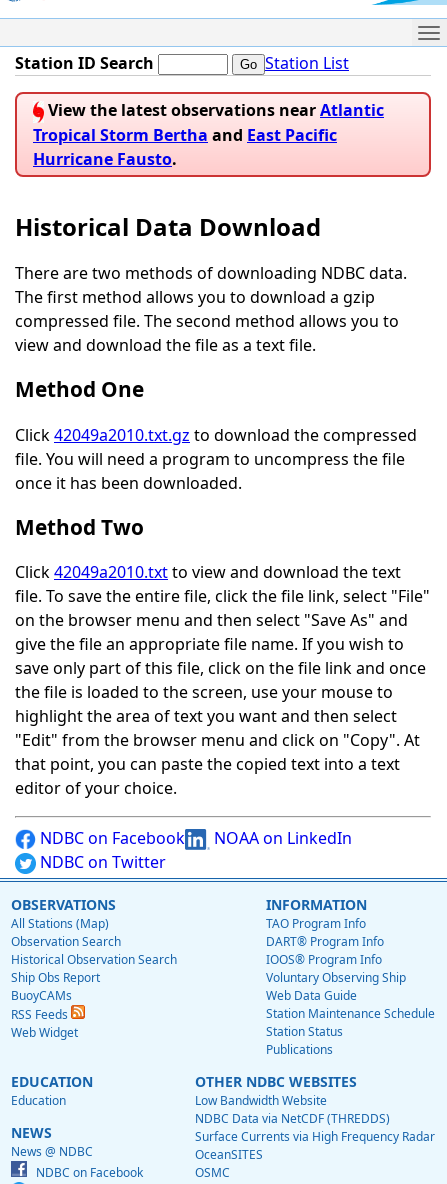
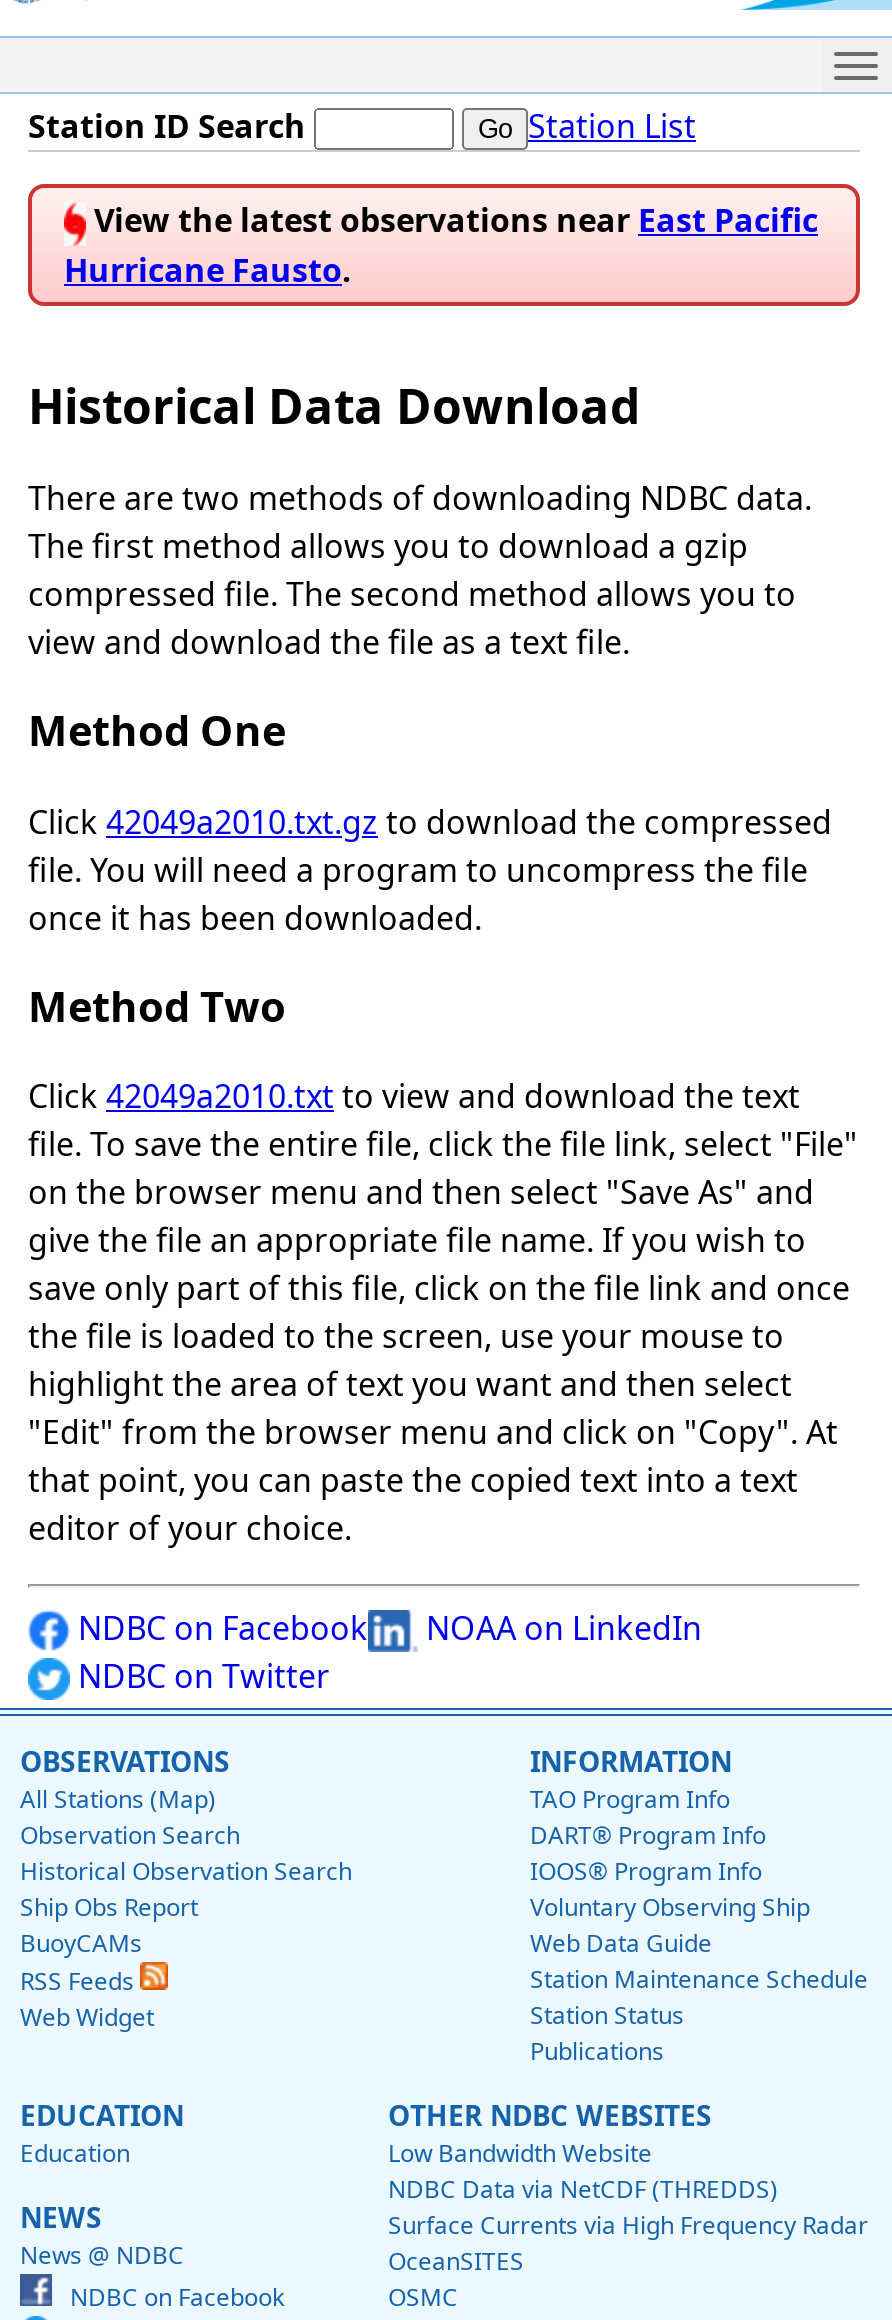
[33,99,384,146] View the latest observations near Atlantic | Tropical Storm Bertha and East Pacific -> [86,199,818,243] View the latest observations near East Pacific

